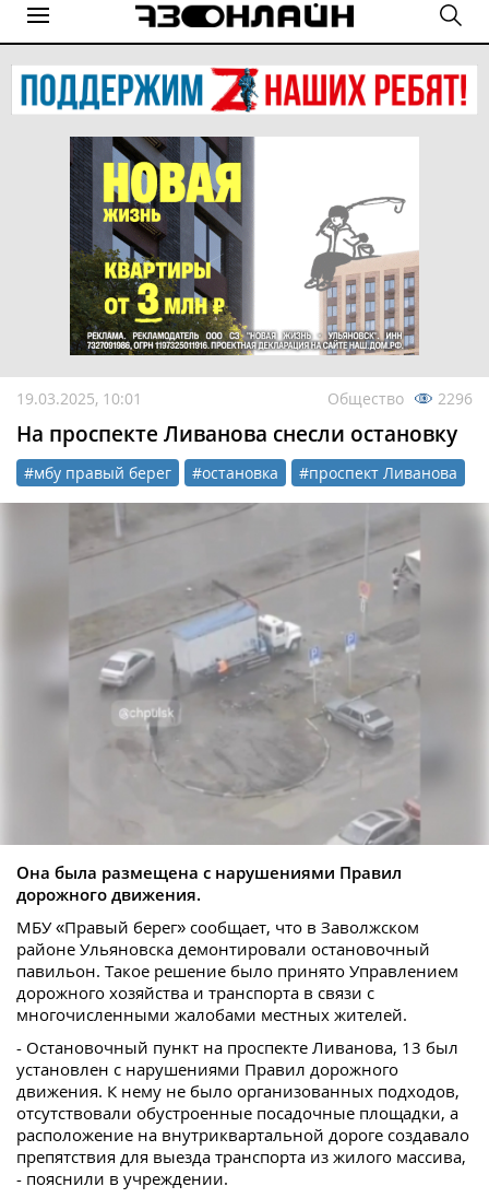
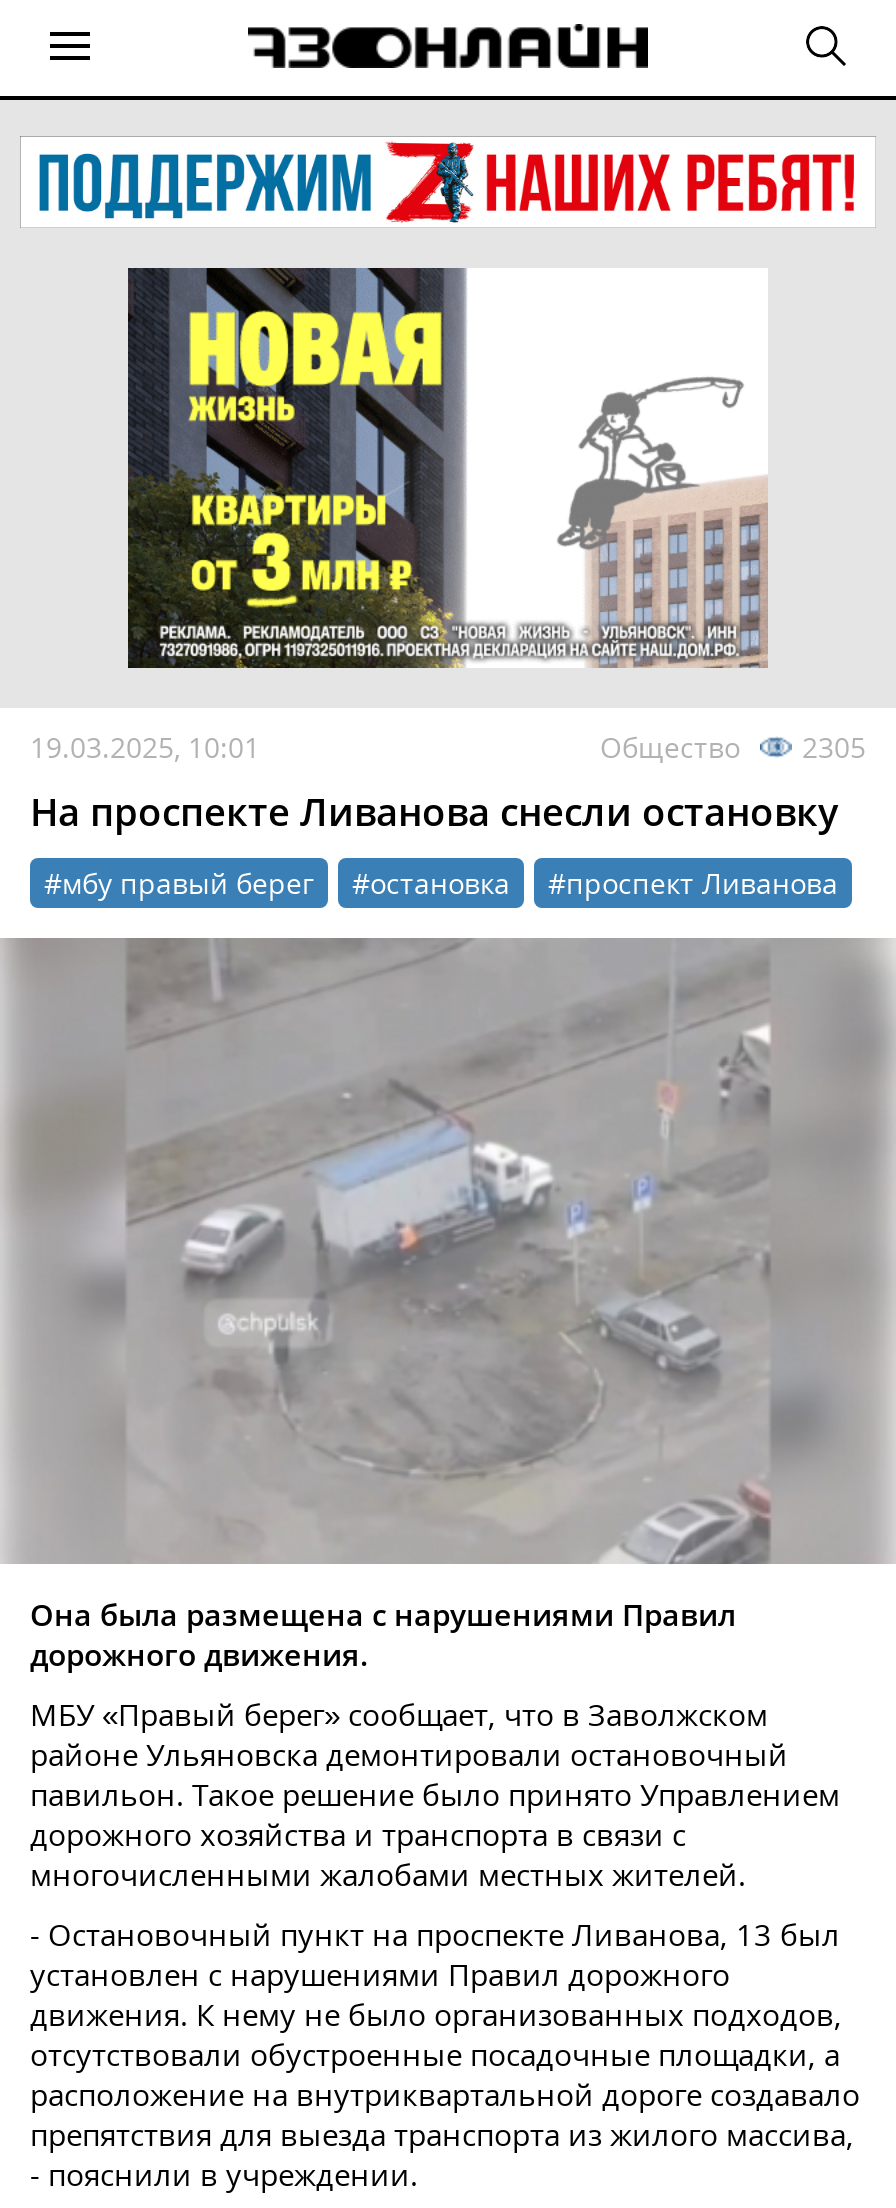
[327,388,473,409] Общество 2296 -> [600,728,866,766] Общество 2305

